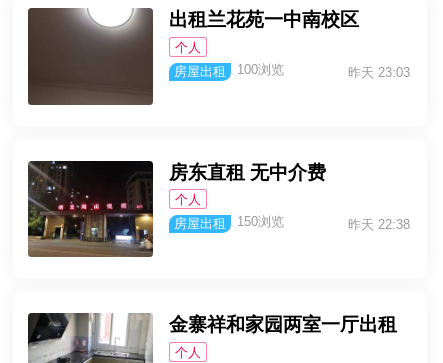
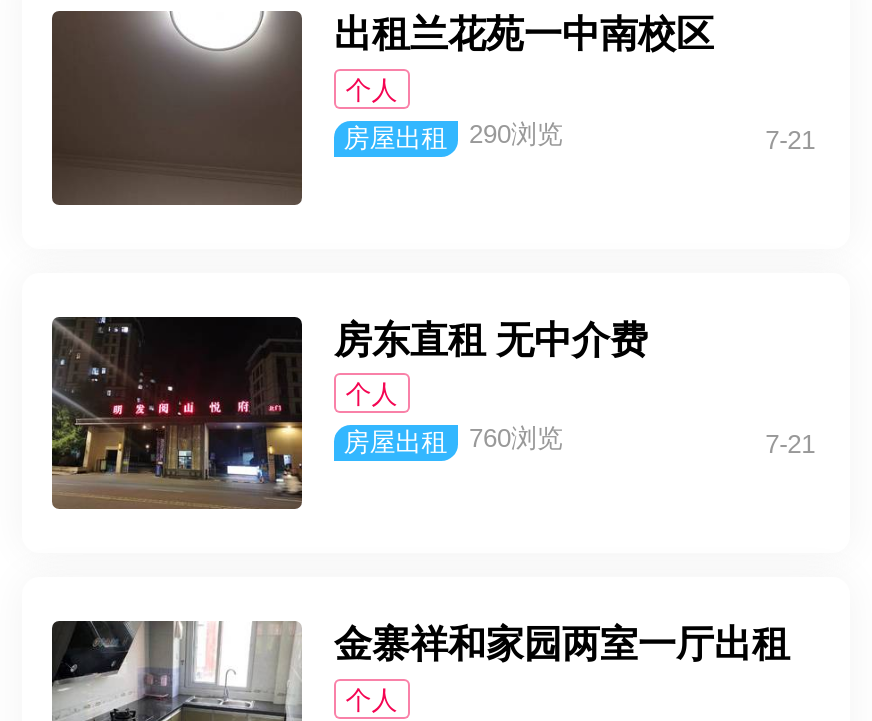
[236,62,410,80] 100浏览 | 昨天 23:03 -> [469,119,815,155] 290浏览 | 7-21
[236,214,410,232] 150浏览 | 昨天 22:38 -> [469,424,815,460] 760浏览 | 7-21

